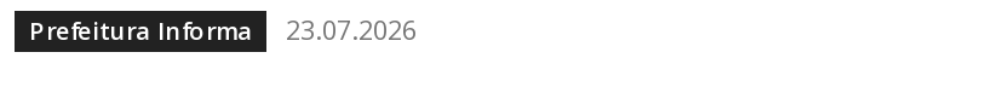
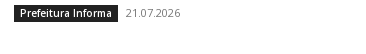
[29,11,417,48] Prefeitura Informa 23.07.2026 -> [20,5,180,20] Prefeitura Informa 21.07.2026

